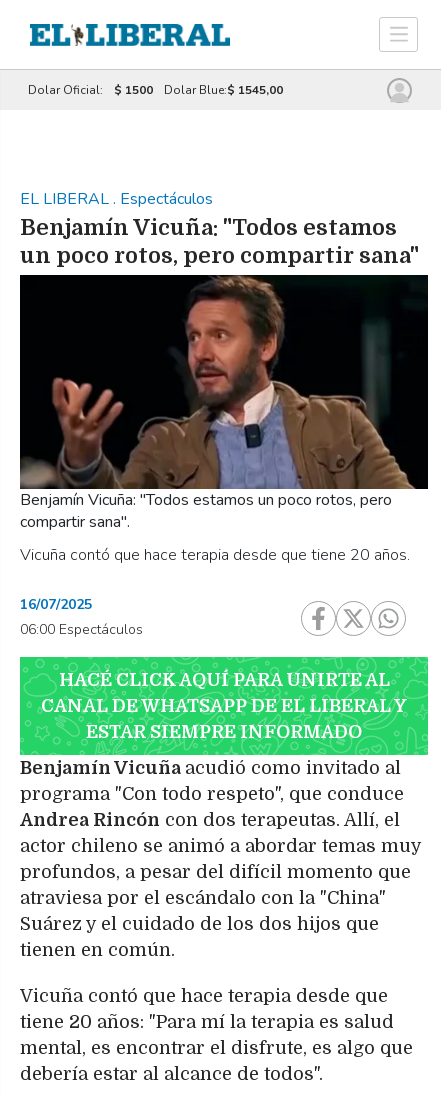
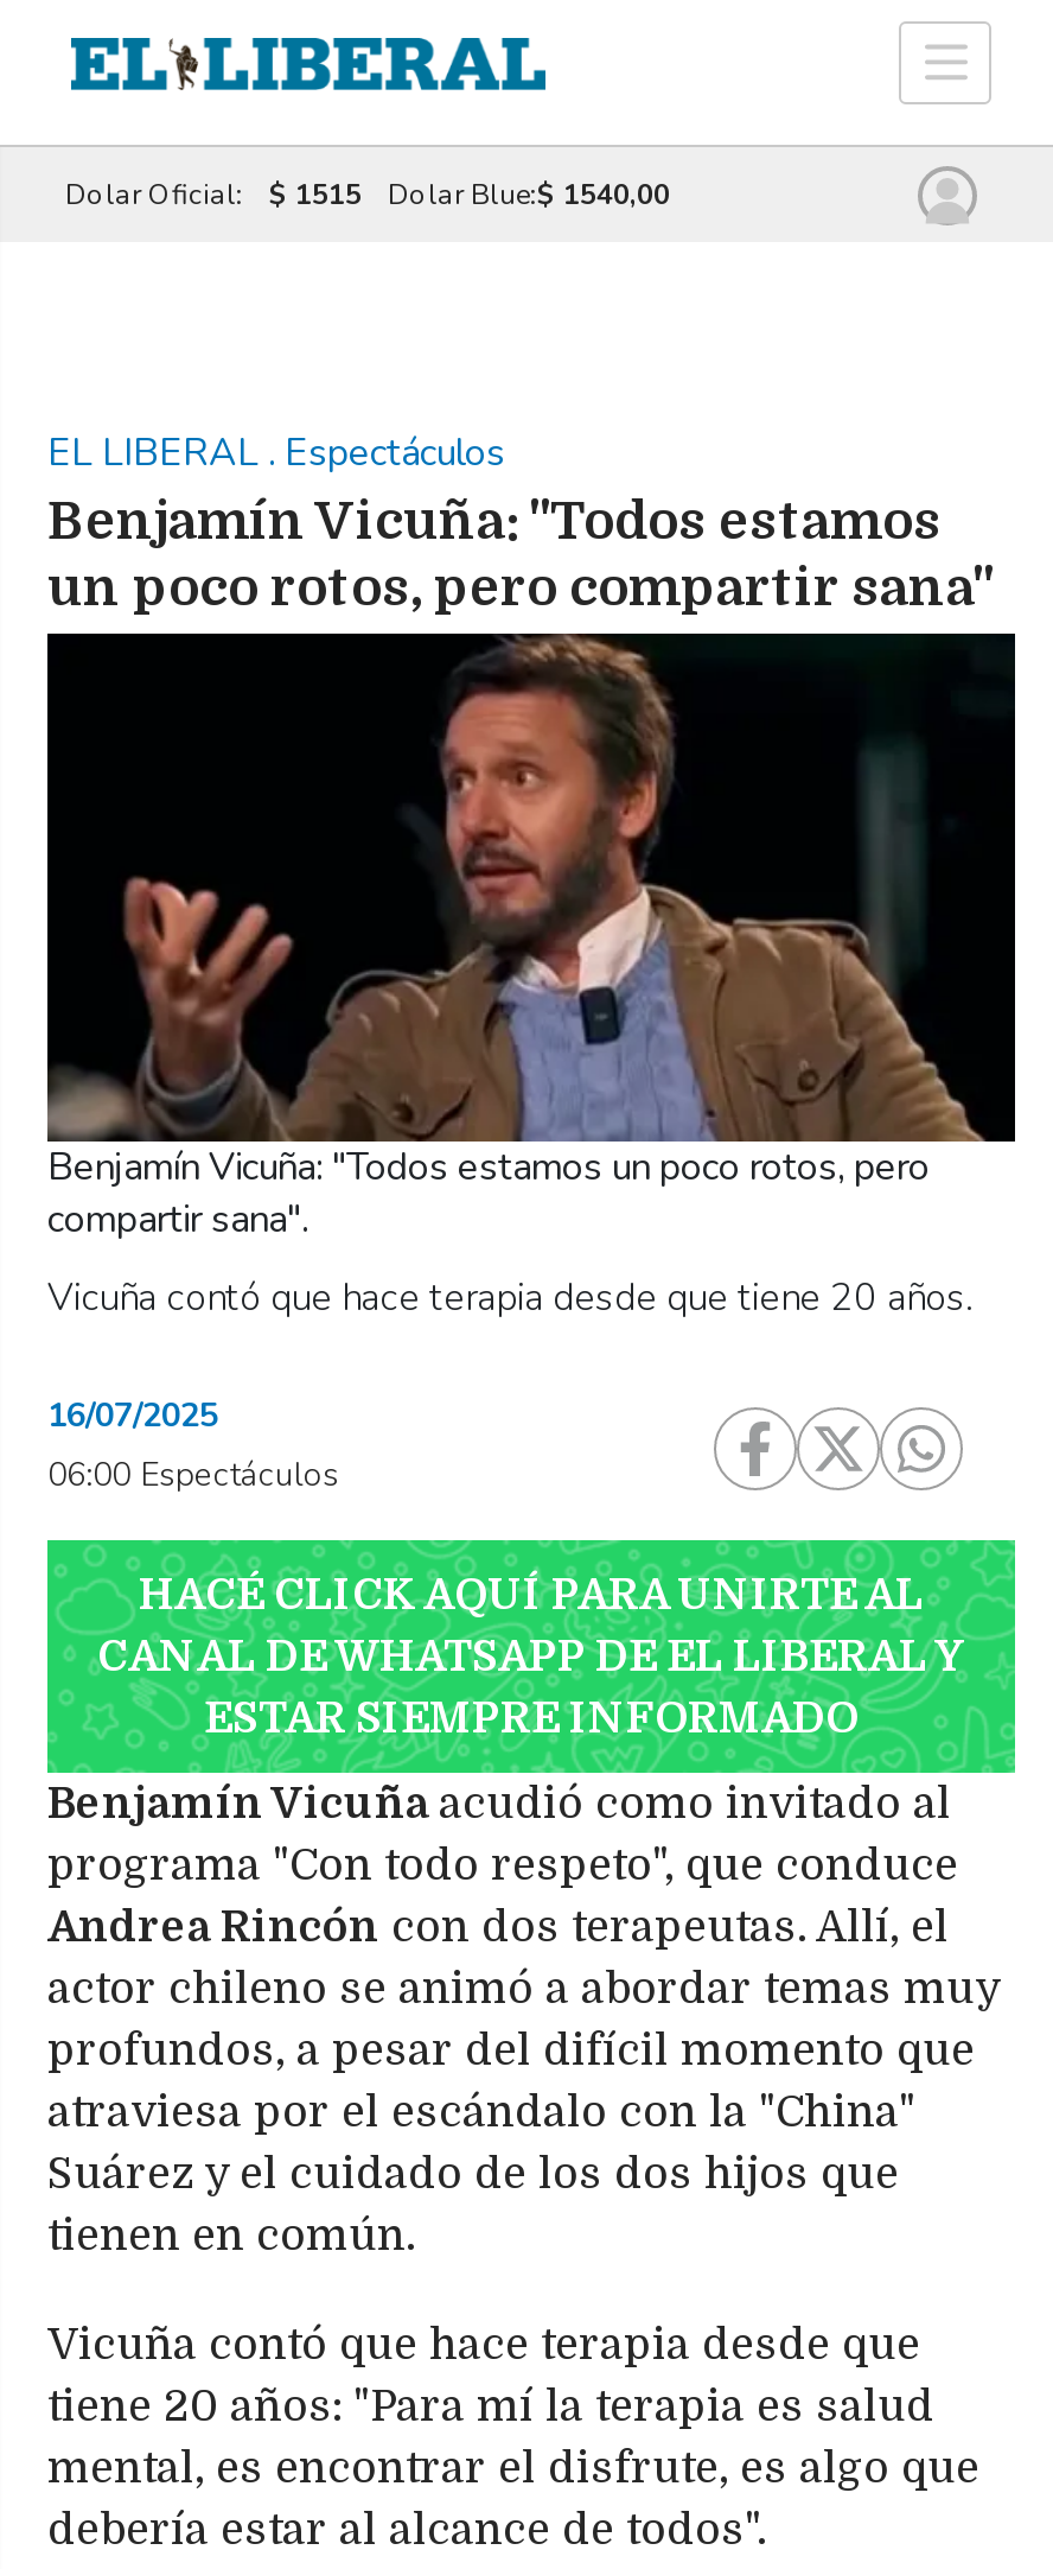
[27,82,152,98] Dolar Oficial: $ 1500 -> [65,176,362,214] Dolar Oficial: $ 1515
[163,82,282,98] Dolar Blue:$ 1545,00 -> [388,176,670,214] Dolar Blue:$ 1540,00

